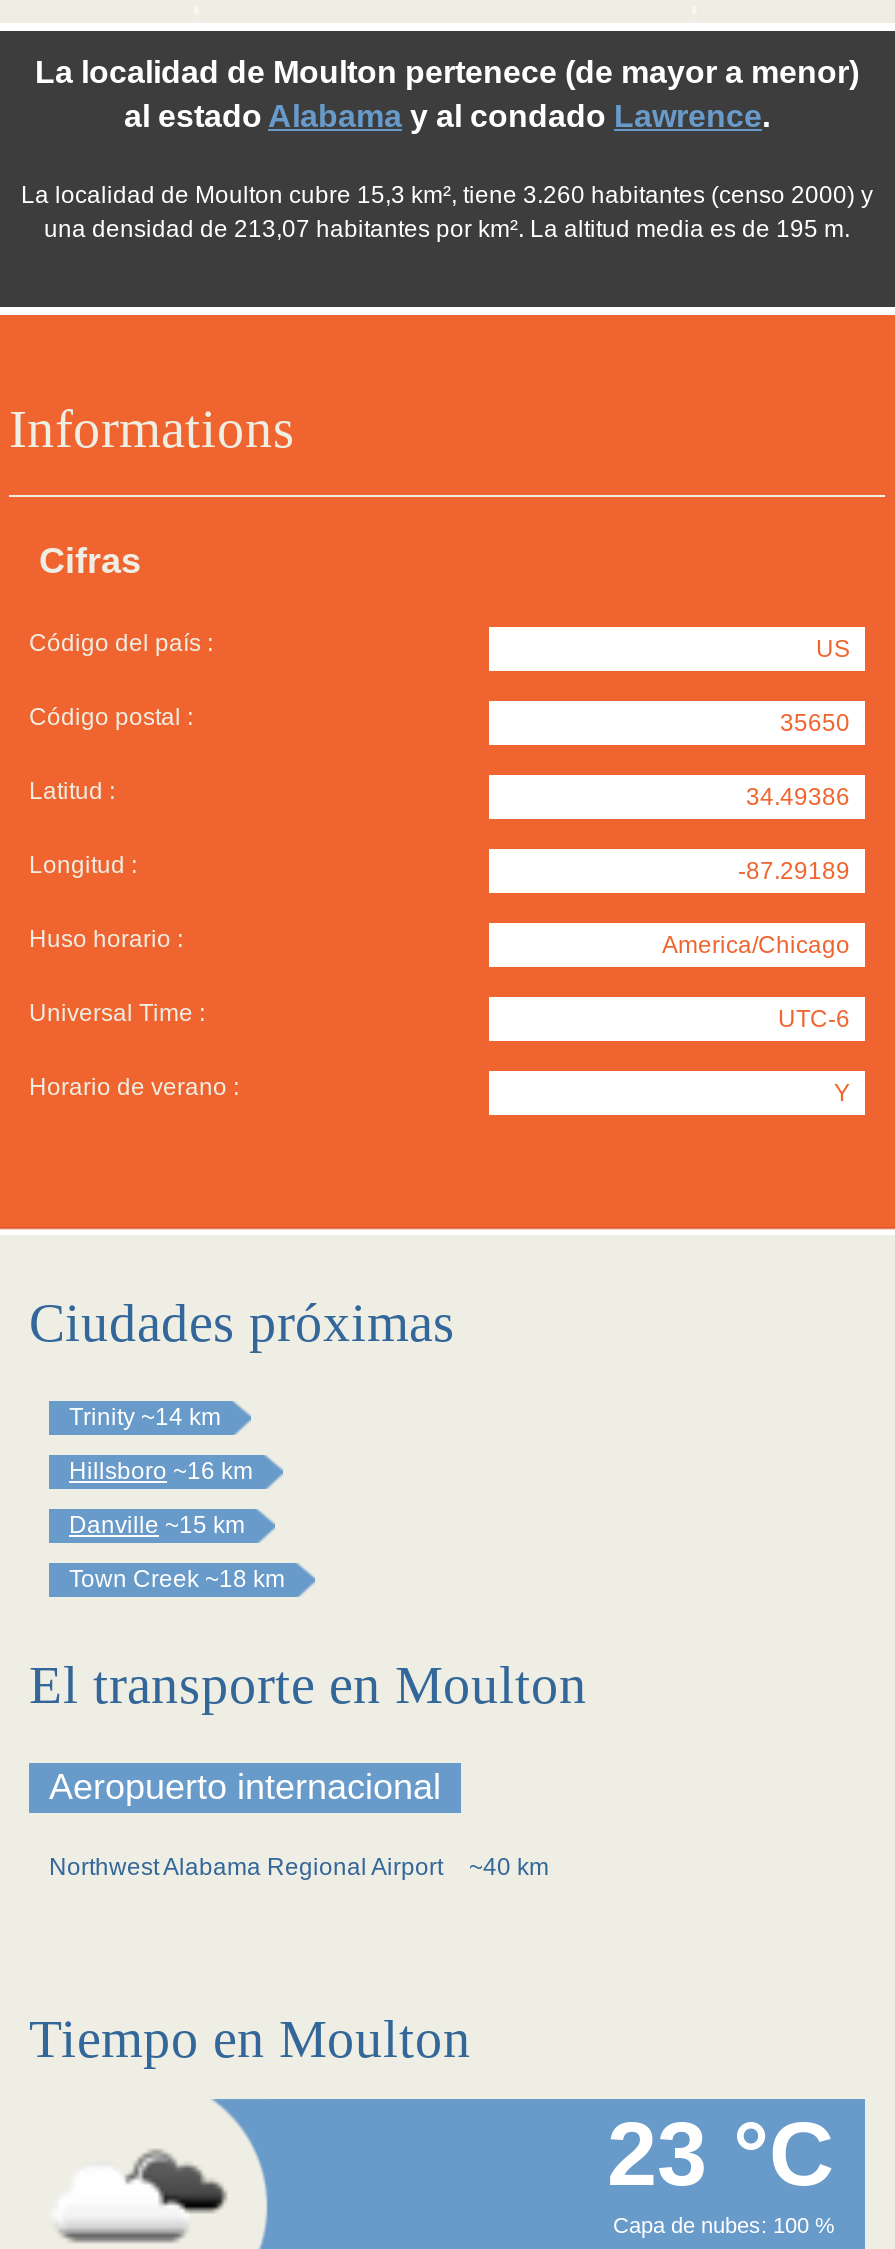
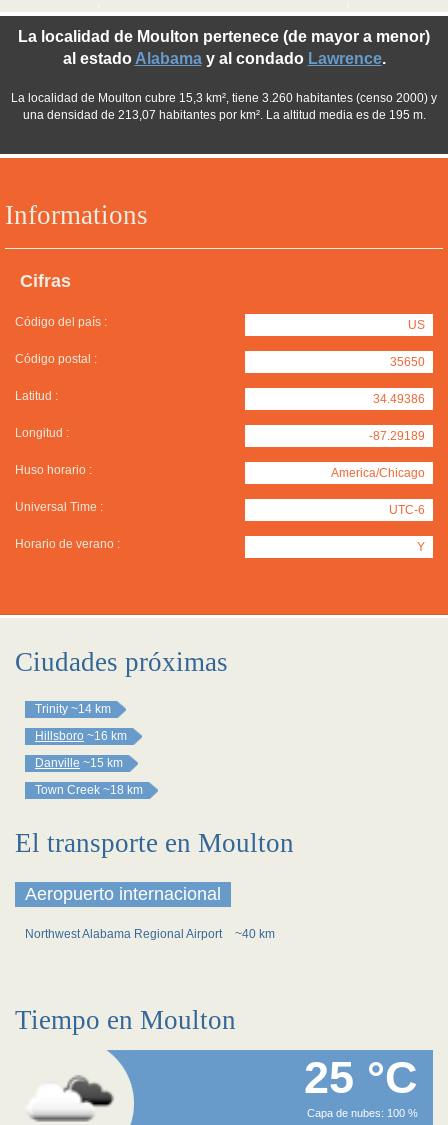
[607,2103,835,2205] 23 °C -> [304,1052,418,1103] 25 °C

